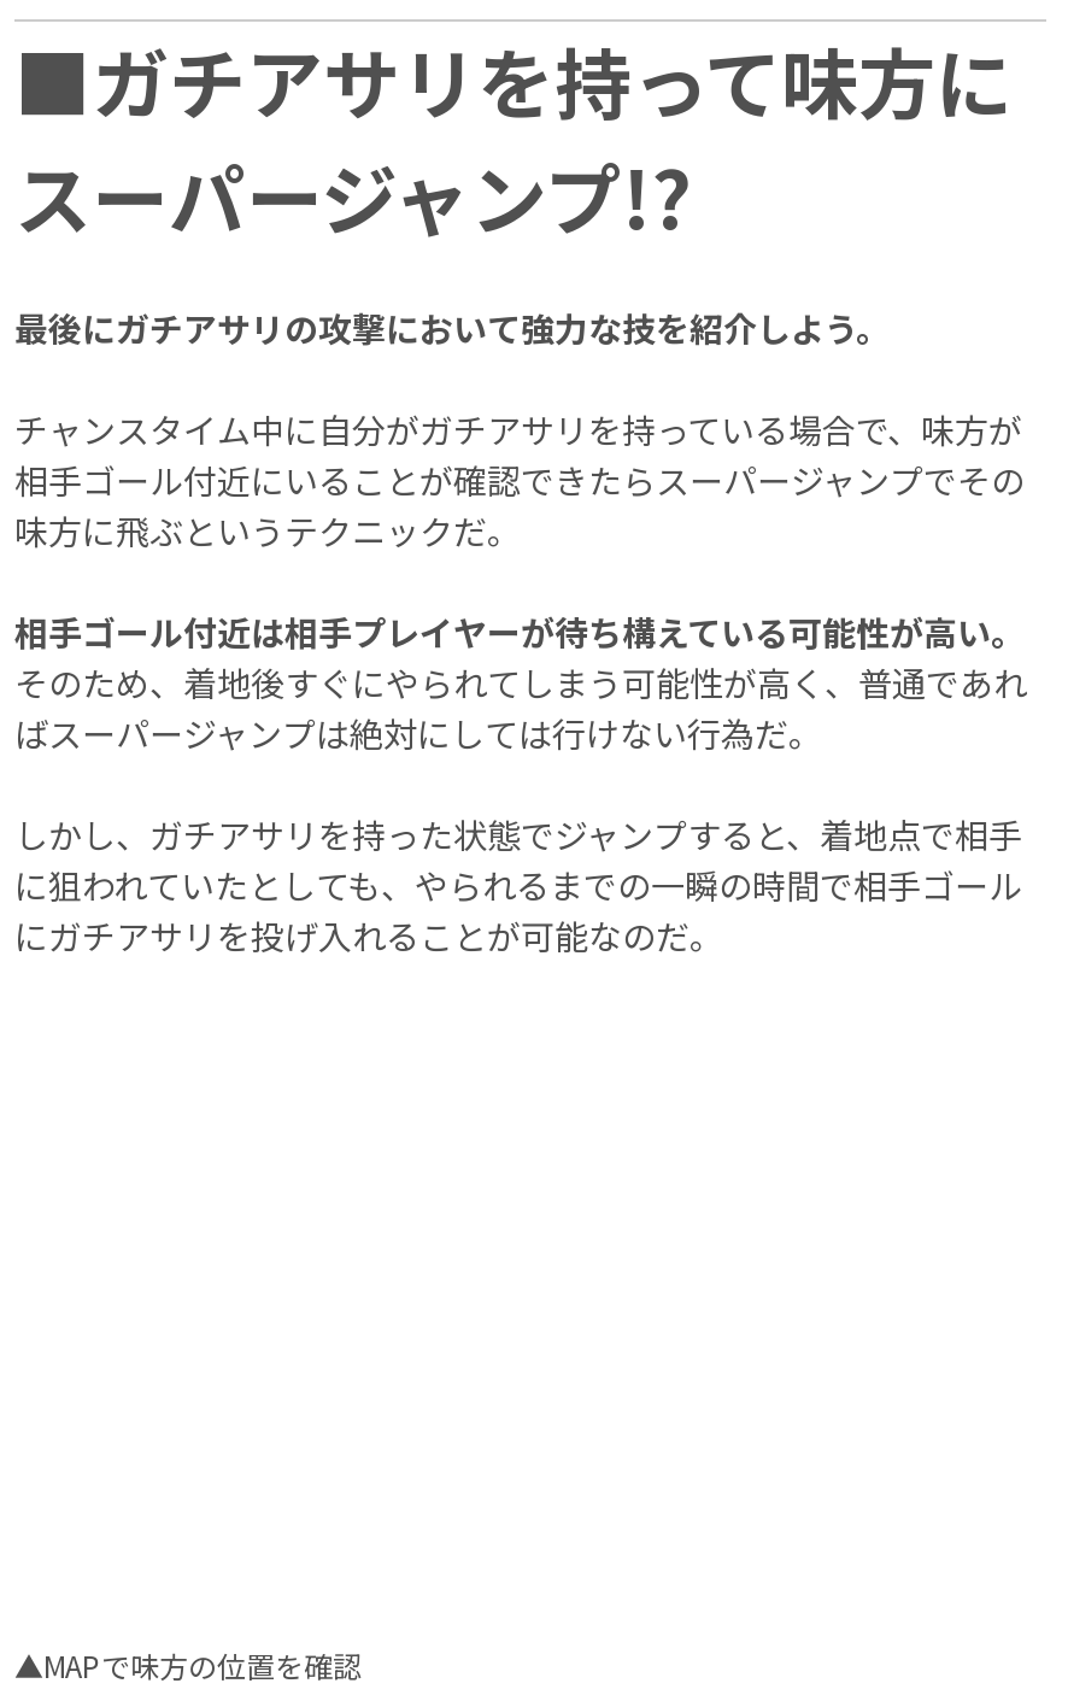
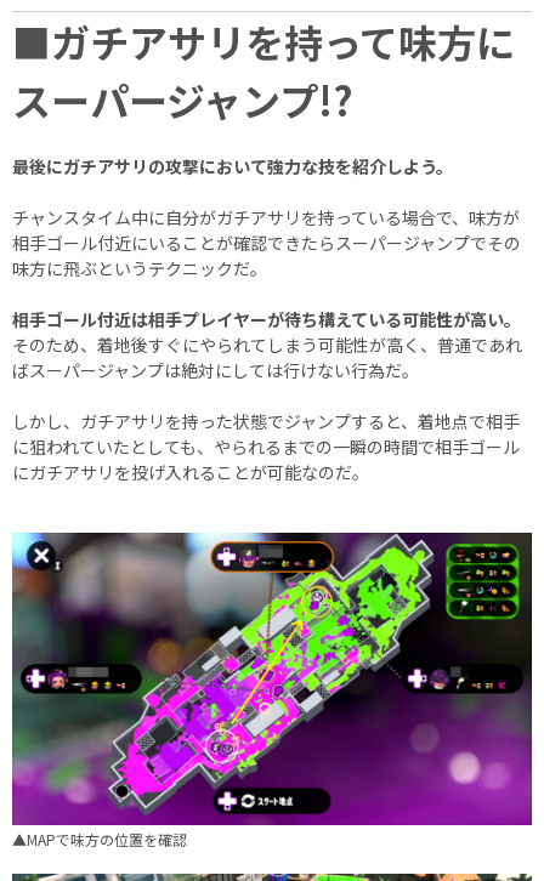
none -> [11,532,533,826] [image]

